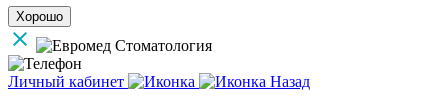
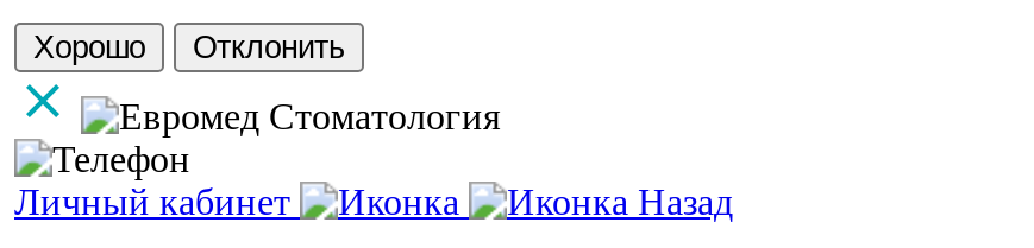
none -> [193,29,345,65] Отклонить

